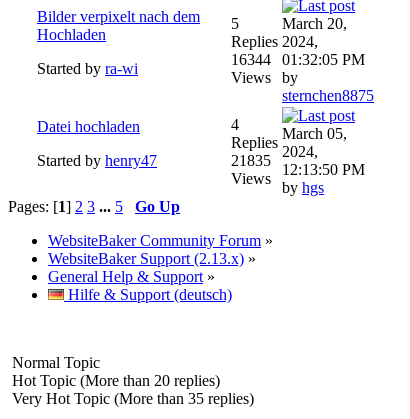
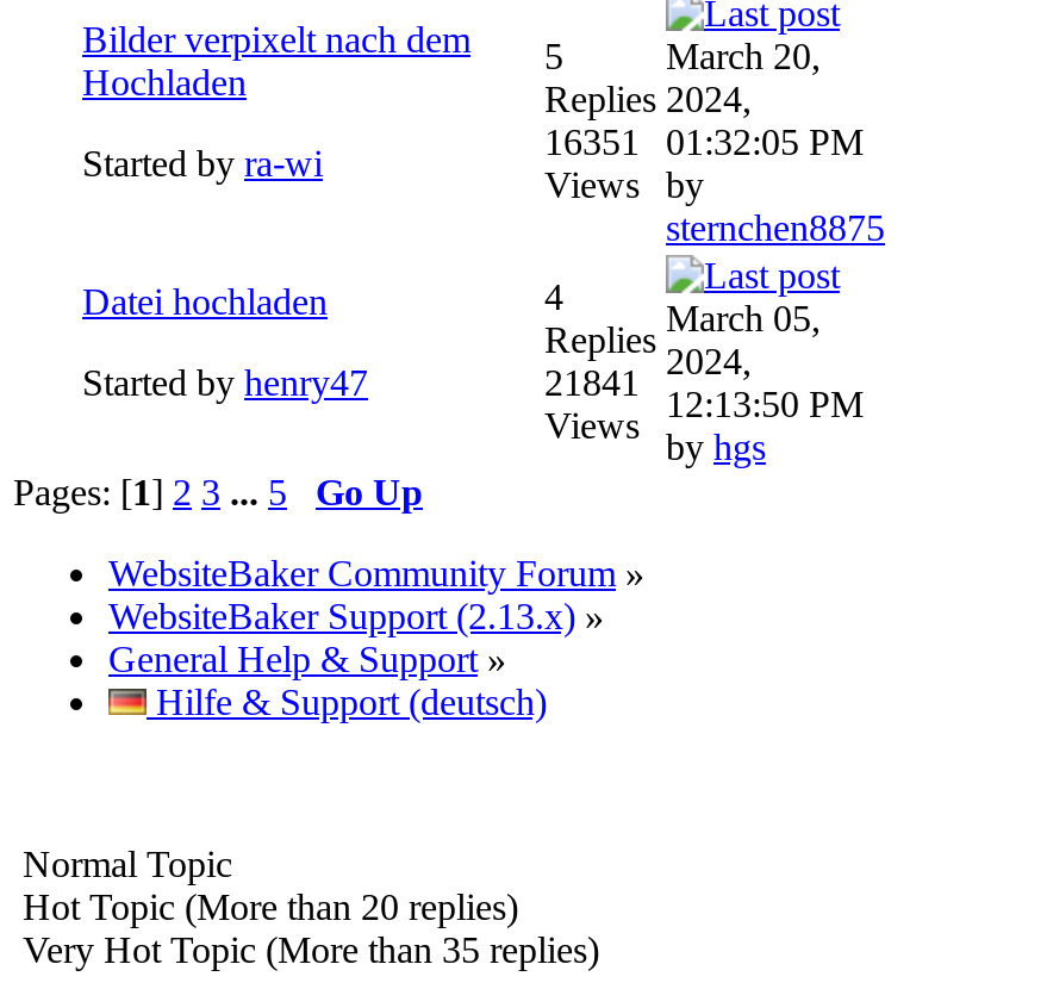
[231,51,365,68] 16344 01:32:05 PM -> [544,121,864,162] 16351 01:32:05 PM
[231,152,271,169] 21835 -> [544,362,640,402] 21841

